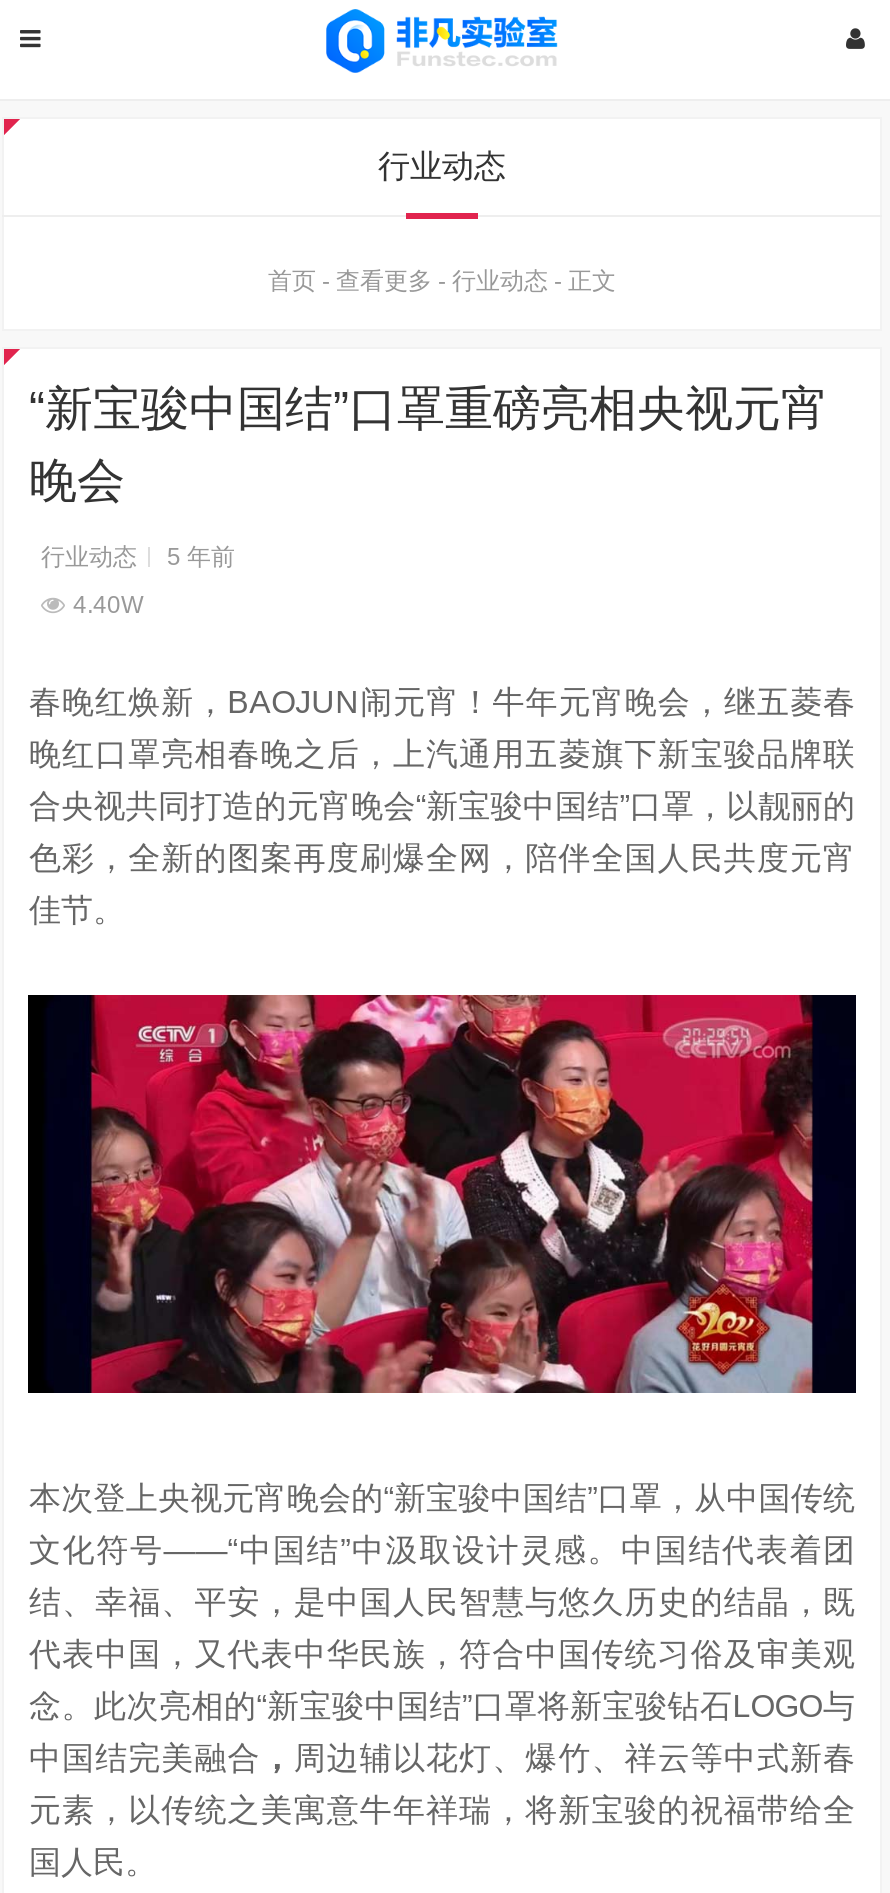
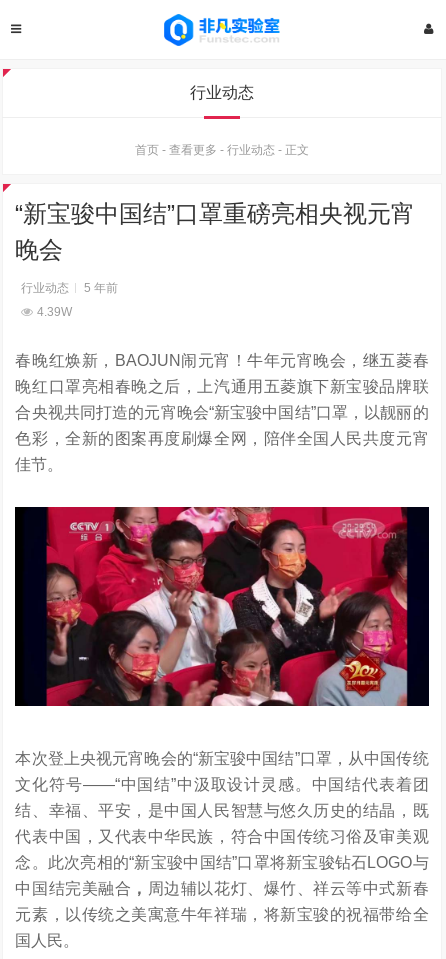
[73,591,143,619] 4.40W -> [37,305,72,319] 4.39W

